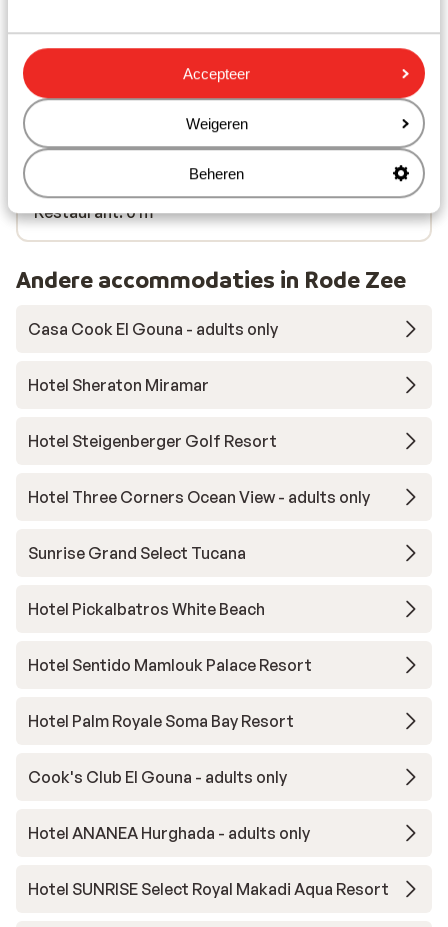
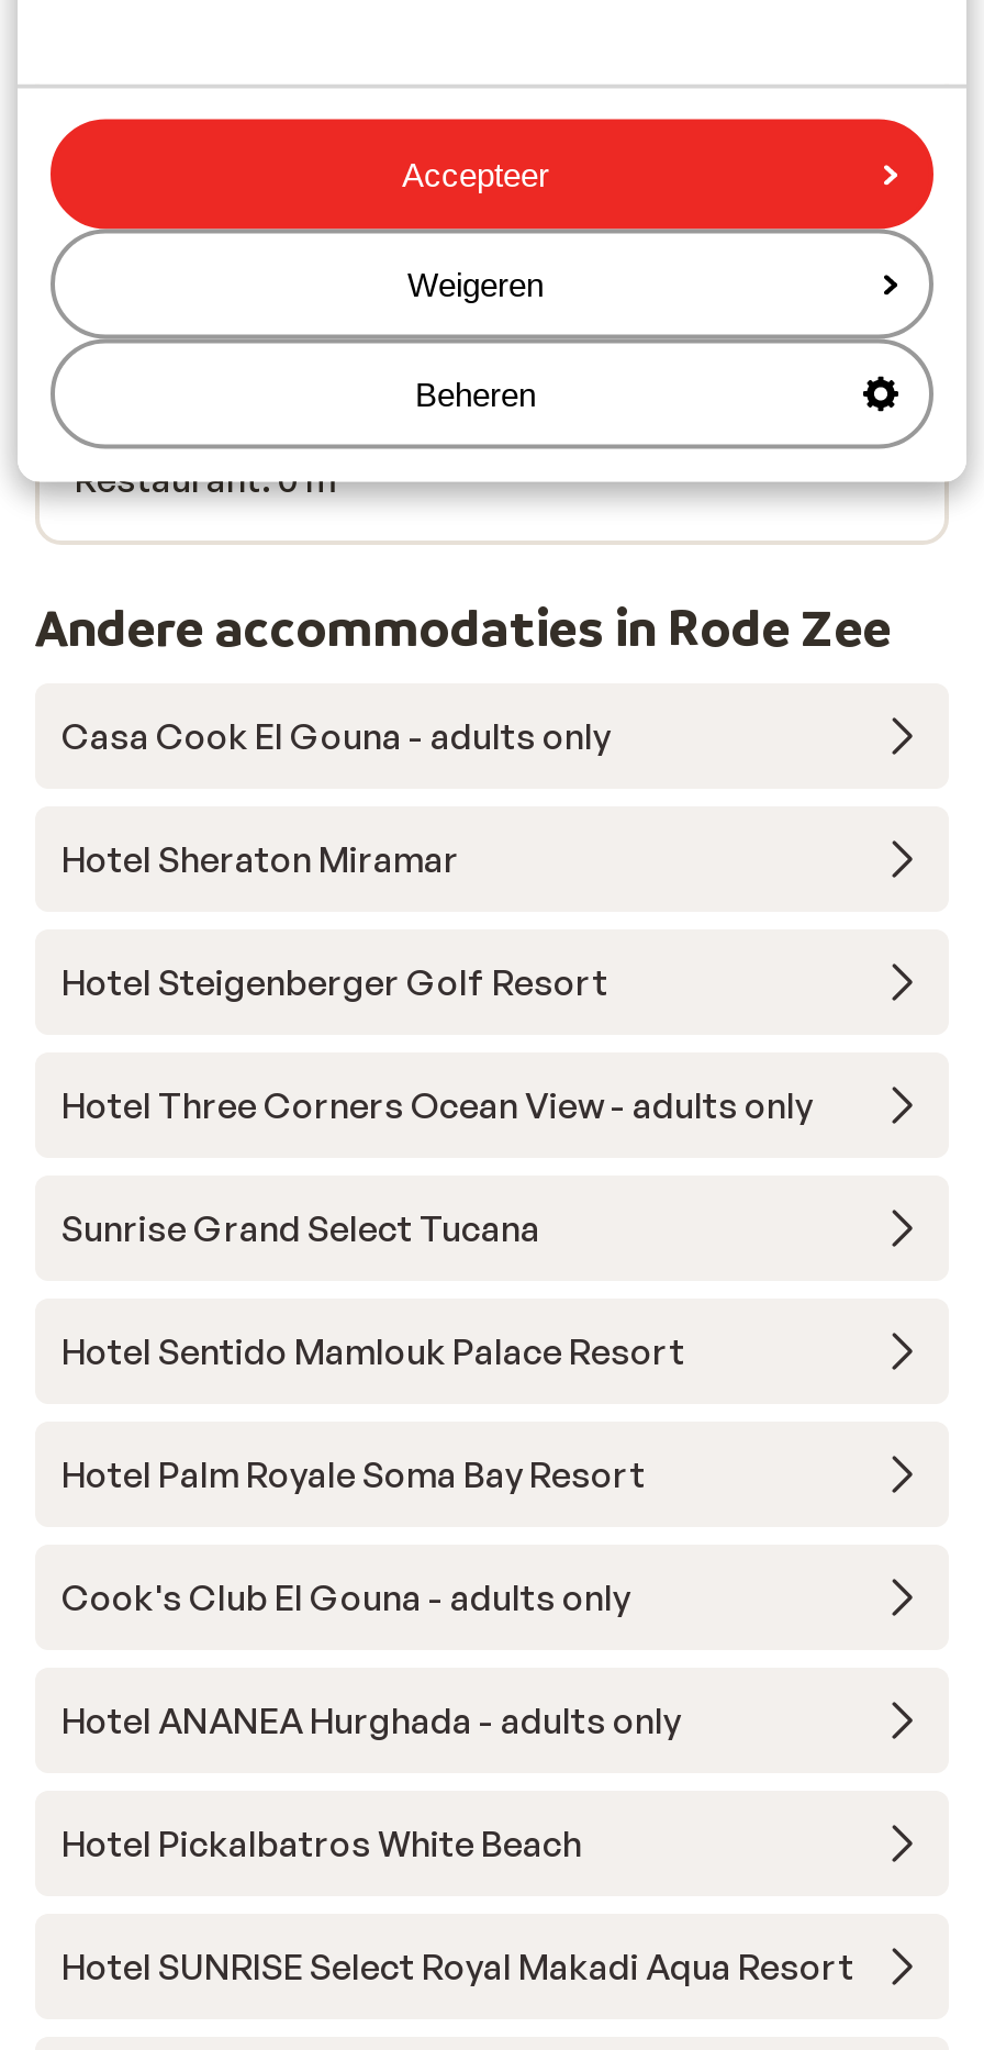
moved [28,599,265,619] -> [62,1821,582,1865]: Hotel Pickalbatros White Beach
moved [28,655,312,843] -> [62,1329,685,1742]: Hotel Sentido Mamlouk Palace Resort | Hotel Palm Royale Soma Bay Resort | Cook's Club El Gouna - adults only | Hotel ANANEA Hurghada - adults only

